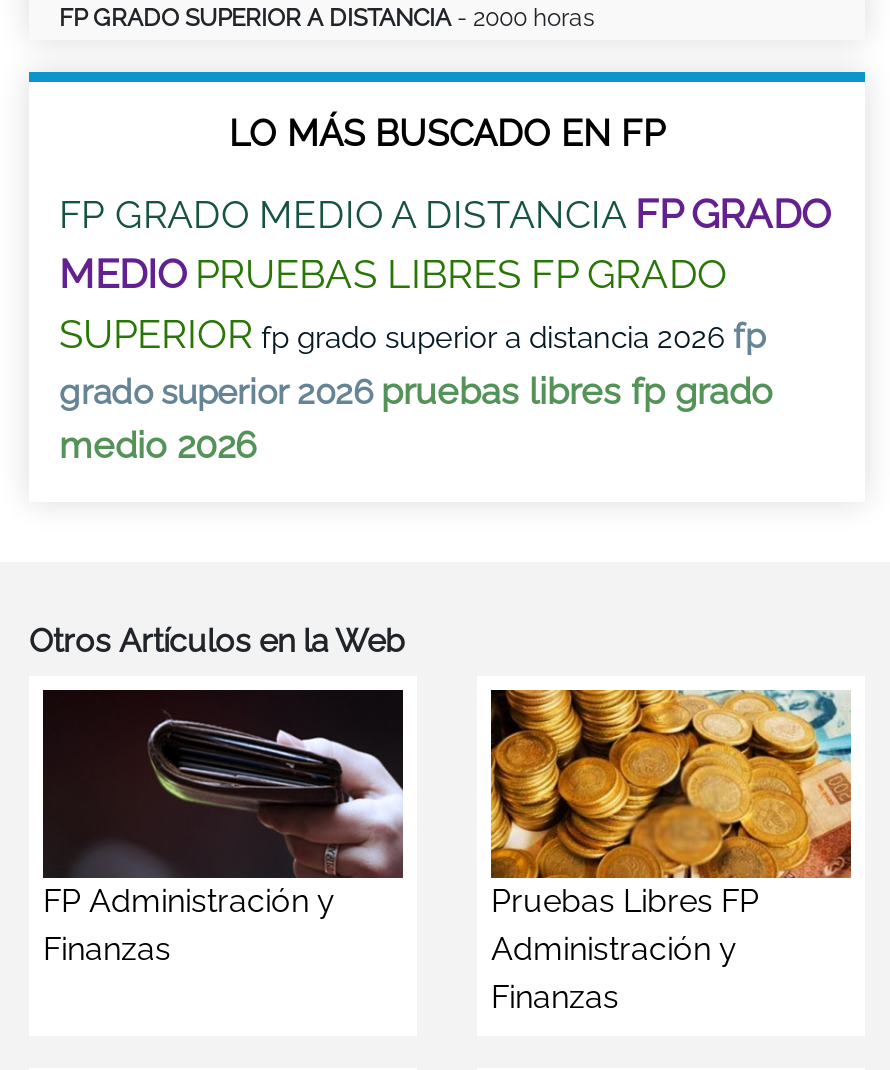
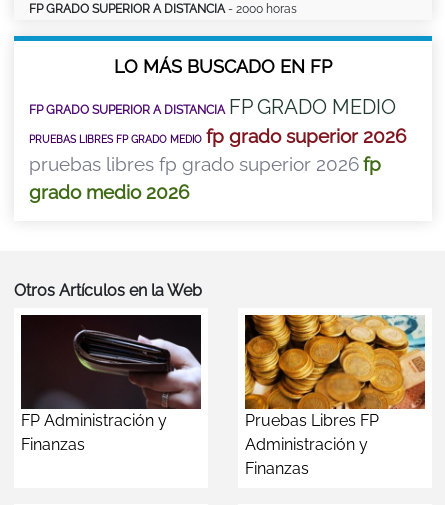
[59,191,831,467] FP GRADO MEDIO A DISTANCIA FP GRADO | MEDIO PRUEBAS LIBRES FP GRADO | SUPERIOR fp grado superior a distancia 2026 fp | grado superior 2026 pruebas libres fp grado | medio 2026 -> [29,95,406,203] FP GRADO SUPERIOR A DISTANCIA FP GRADO MEDIO | PRUEBAS LIBRES FP GRADO MEDIO fp grado superior 2026 | pruebas libres fp grado superior 2026 fp | grado medio 2026

